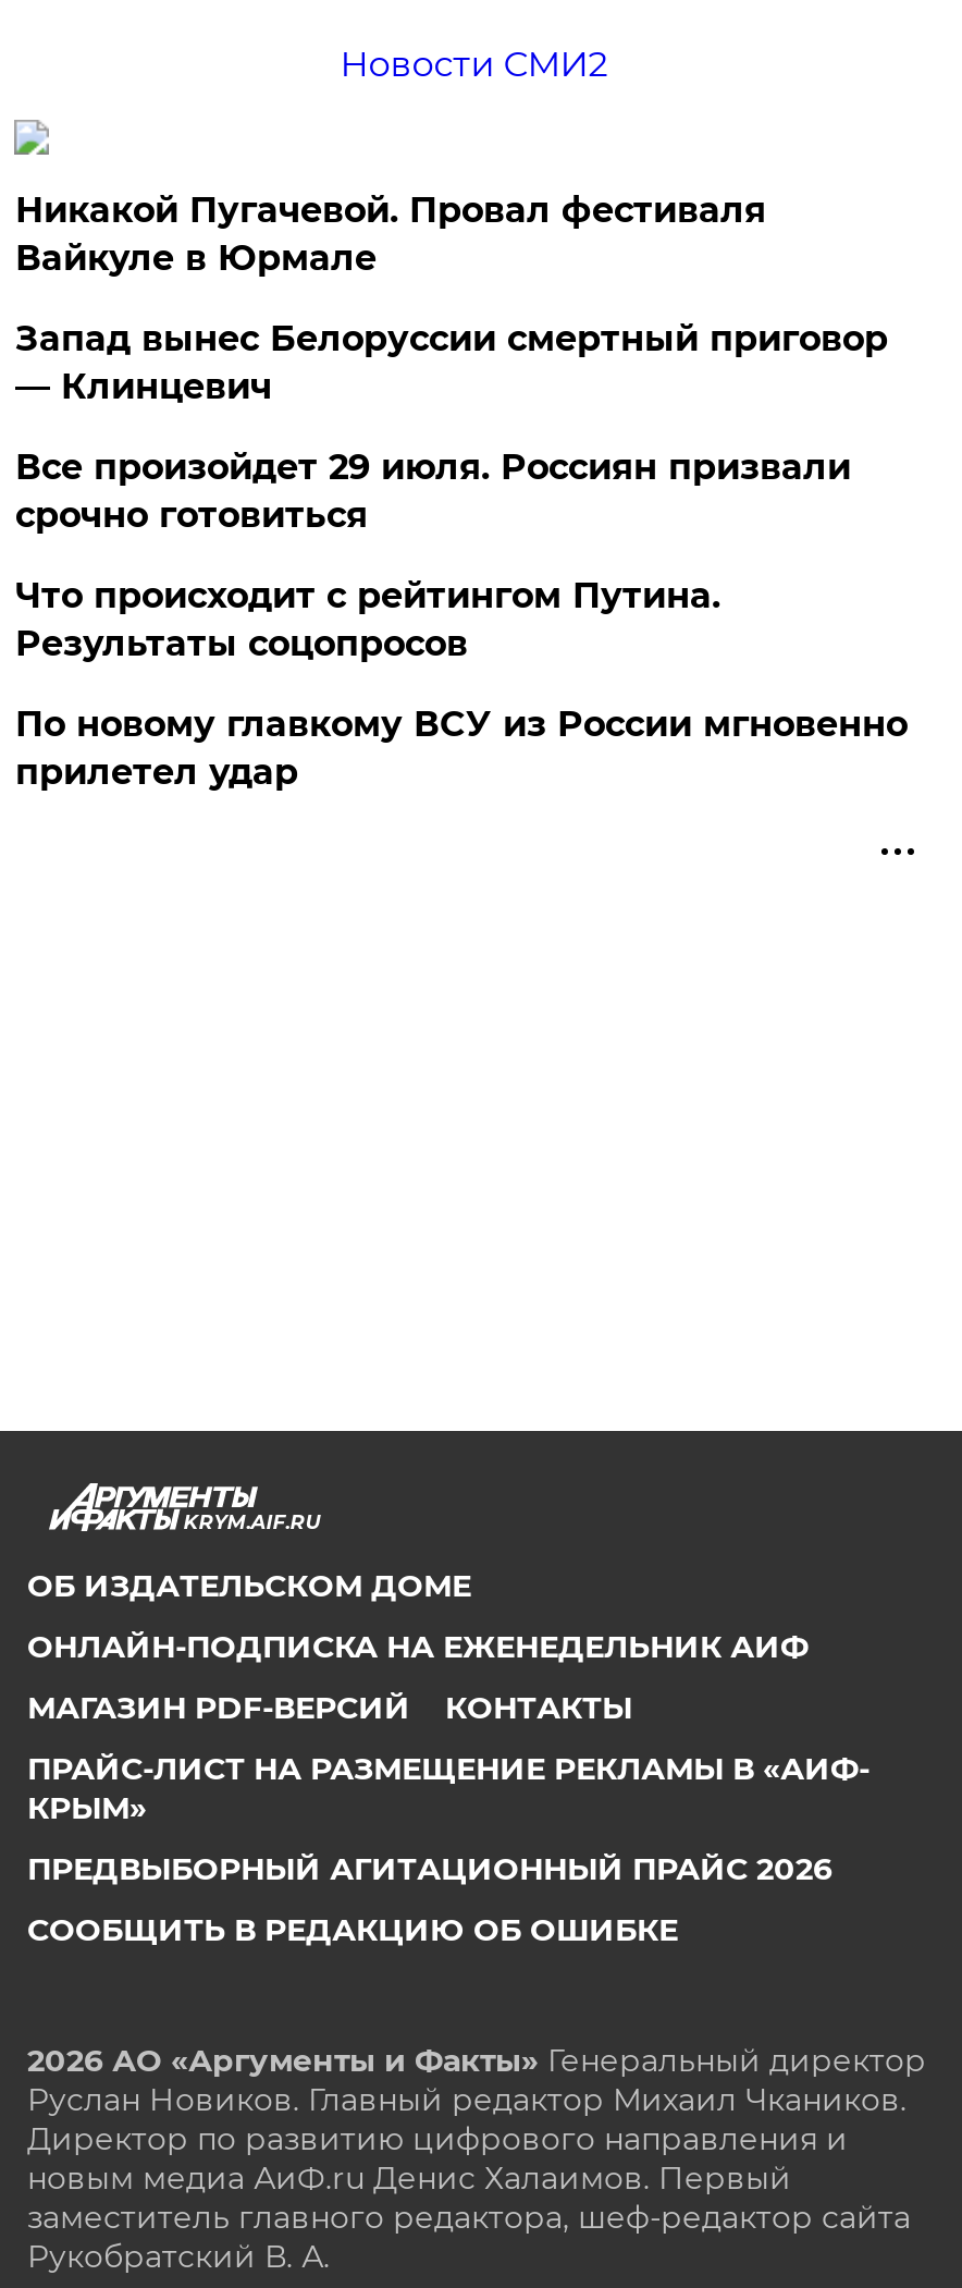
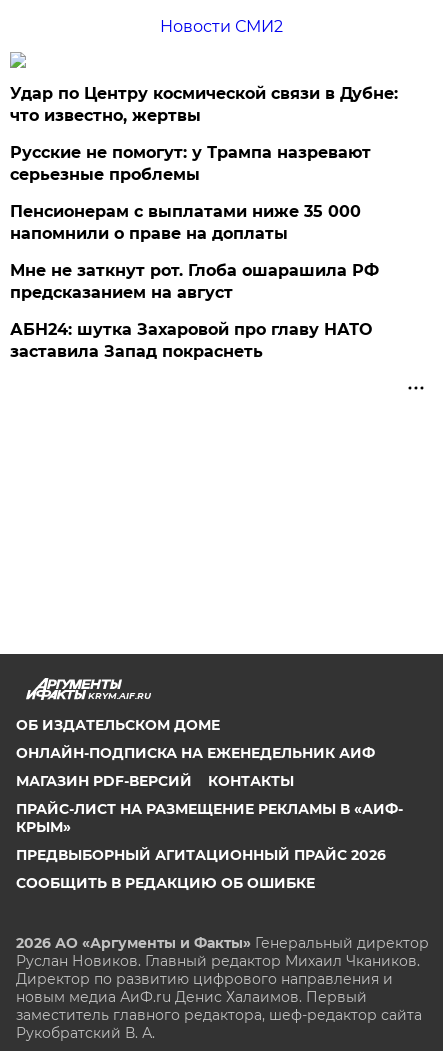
[15,189,766,279] Никакой Пугачевой. Провал фестиваля | Вайкуле в Юрмале -> [10,84,398,125] Удар по Центру космической связи в Дубне: | что известно, жертвы
[15,318,888,407] Запад вынес Белоруссии смертный приговор | — Клинцевич -> [10,143,371,184] Русские не помогут: у Трампа назревают | серьезные проблемы
[15,446,851,536] Все произойдет 29 июля. Россиян призвали | срочно готовиться -> [10,202,361,243] Пенсионерам с выплатами ниже 35 000 | напомнили о праве на доплаты
[15,575,720,664] Что происходит с рейтингом Путина. | Результаты соцопросов -> [10,261,379,302] Мне не заткнут рот. Глоба ошарашила РФ | предсказанием на август
[15,703,907,793] По новому главкому ВСУ из России мгновенно | прилетел удар -> [10,320,372,361] АБН24: шутка Захаровой про главу НАТО | заставила Запад покраснеть

